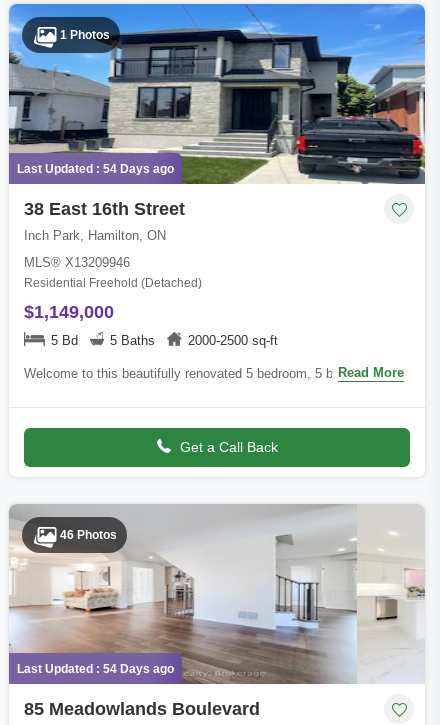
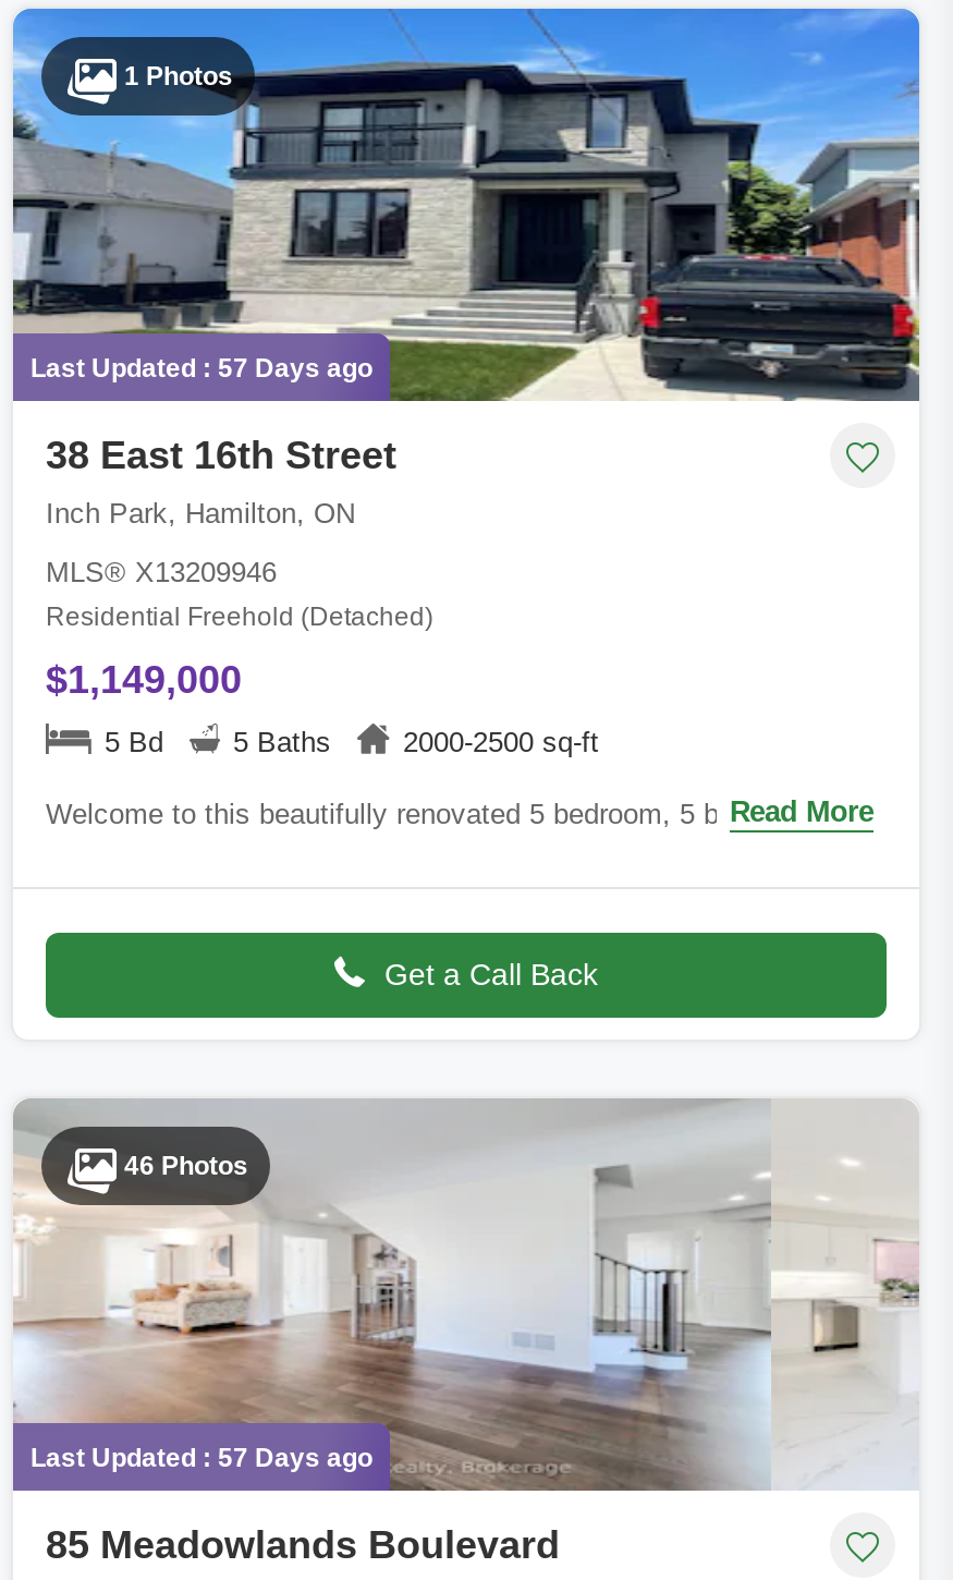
[17,162,174,176] Last Updated : 54 Days ago -> [30,353,372,384] Last Updated : 57 Days ago
[17,662,174,676] Last Updated : 54 Days ago -> [30,1443,372,1473] Last Updated : 57 Days ago

